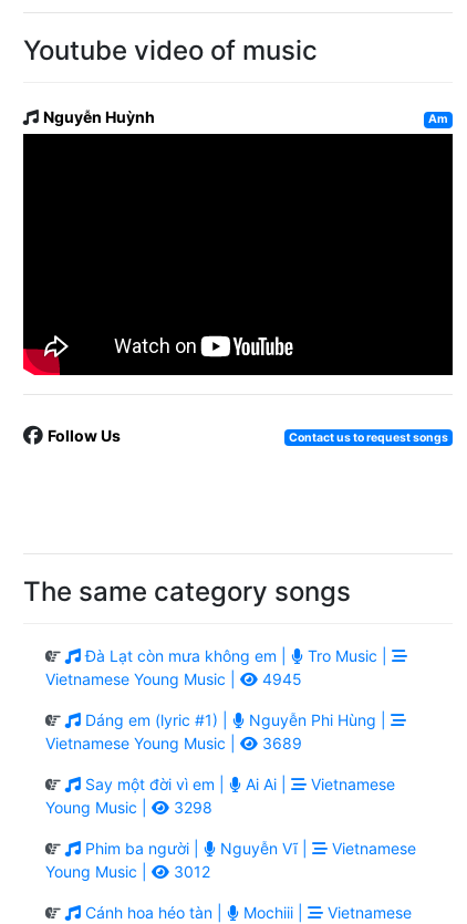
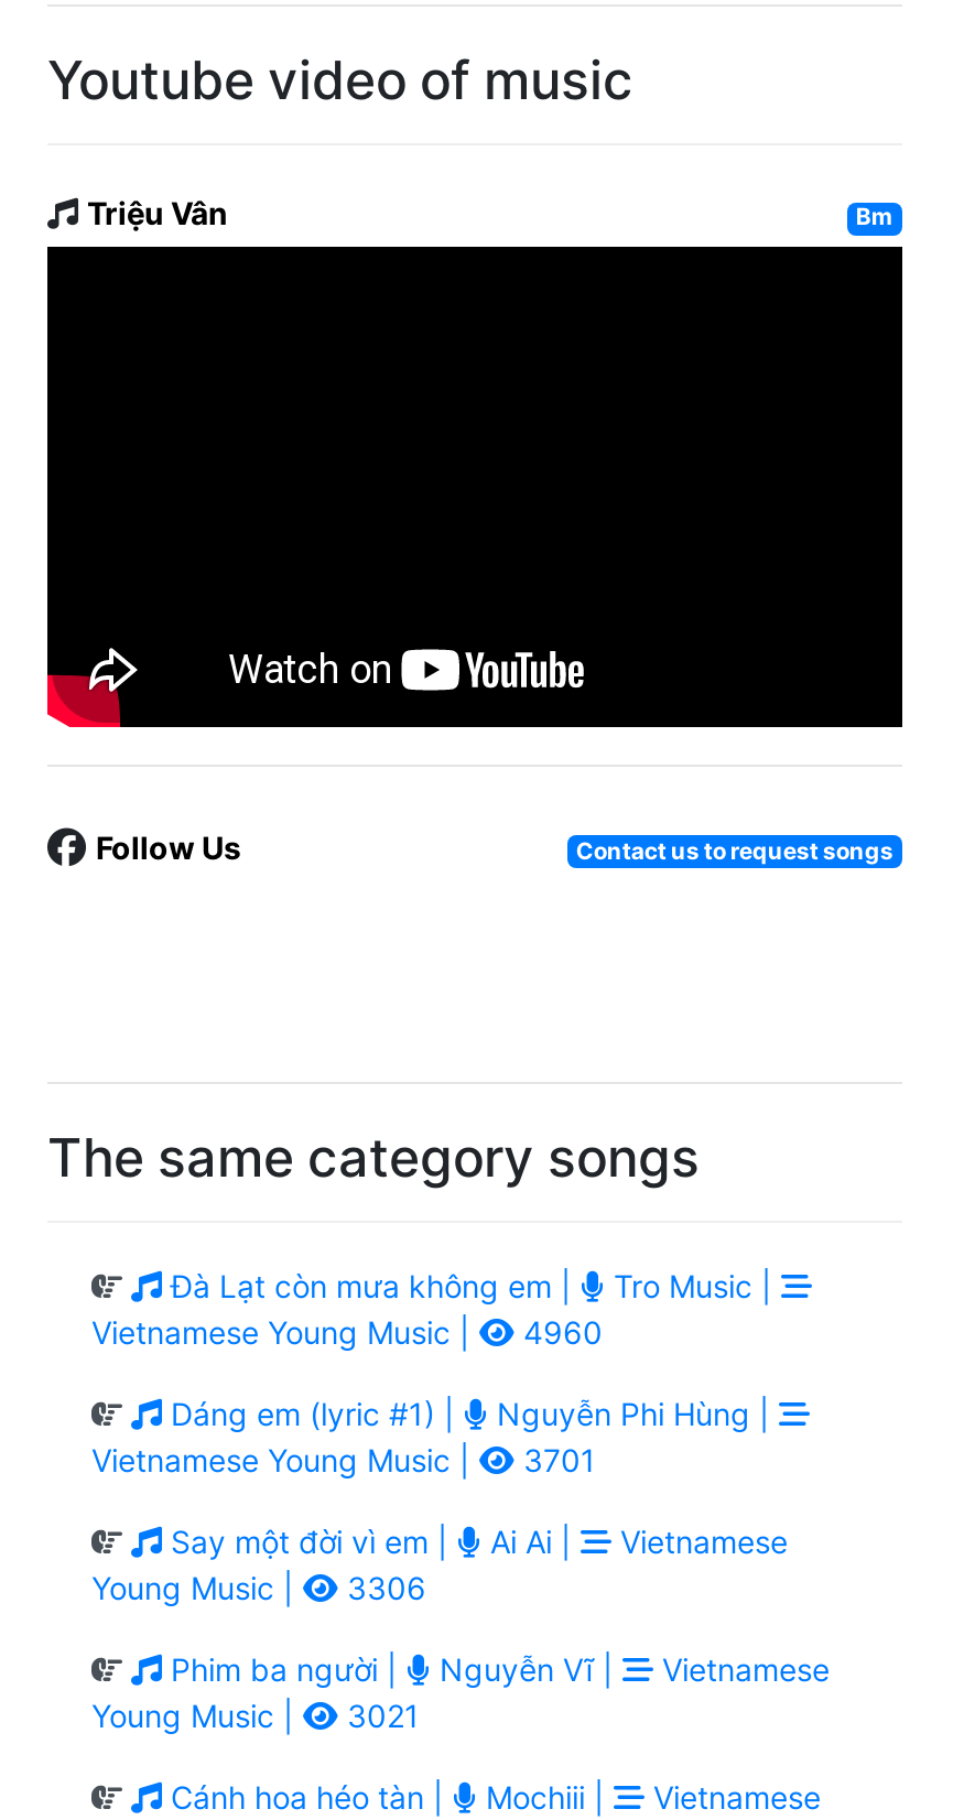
[43,108,448,127] Nguyễn Huỳnh | Am -> [87,195,893,232] Triệu Vân | Bm
[258,669,302,688] 4945 -> [515,1313,603,1350] 4960
[258,733,302,752] 3689 -> [515,1440,596,1478] 3701
[169,798,212,816] 3298 -> [338,1568,426,1606] 3306
[169,862,210,881] 3012 -> [338,1696,420,1733] 3021

